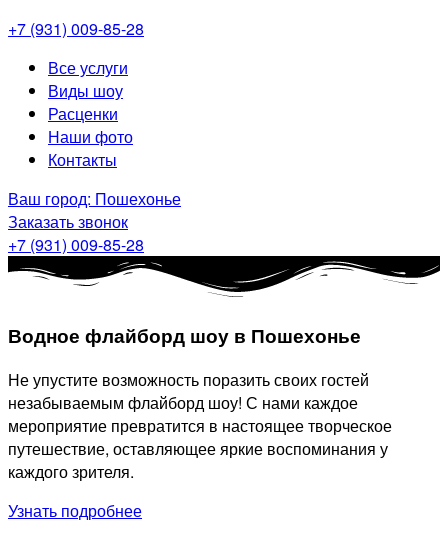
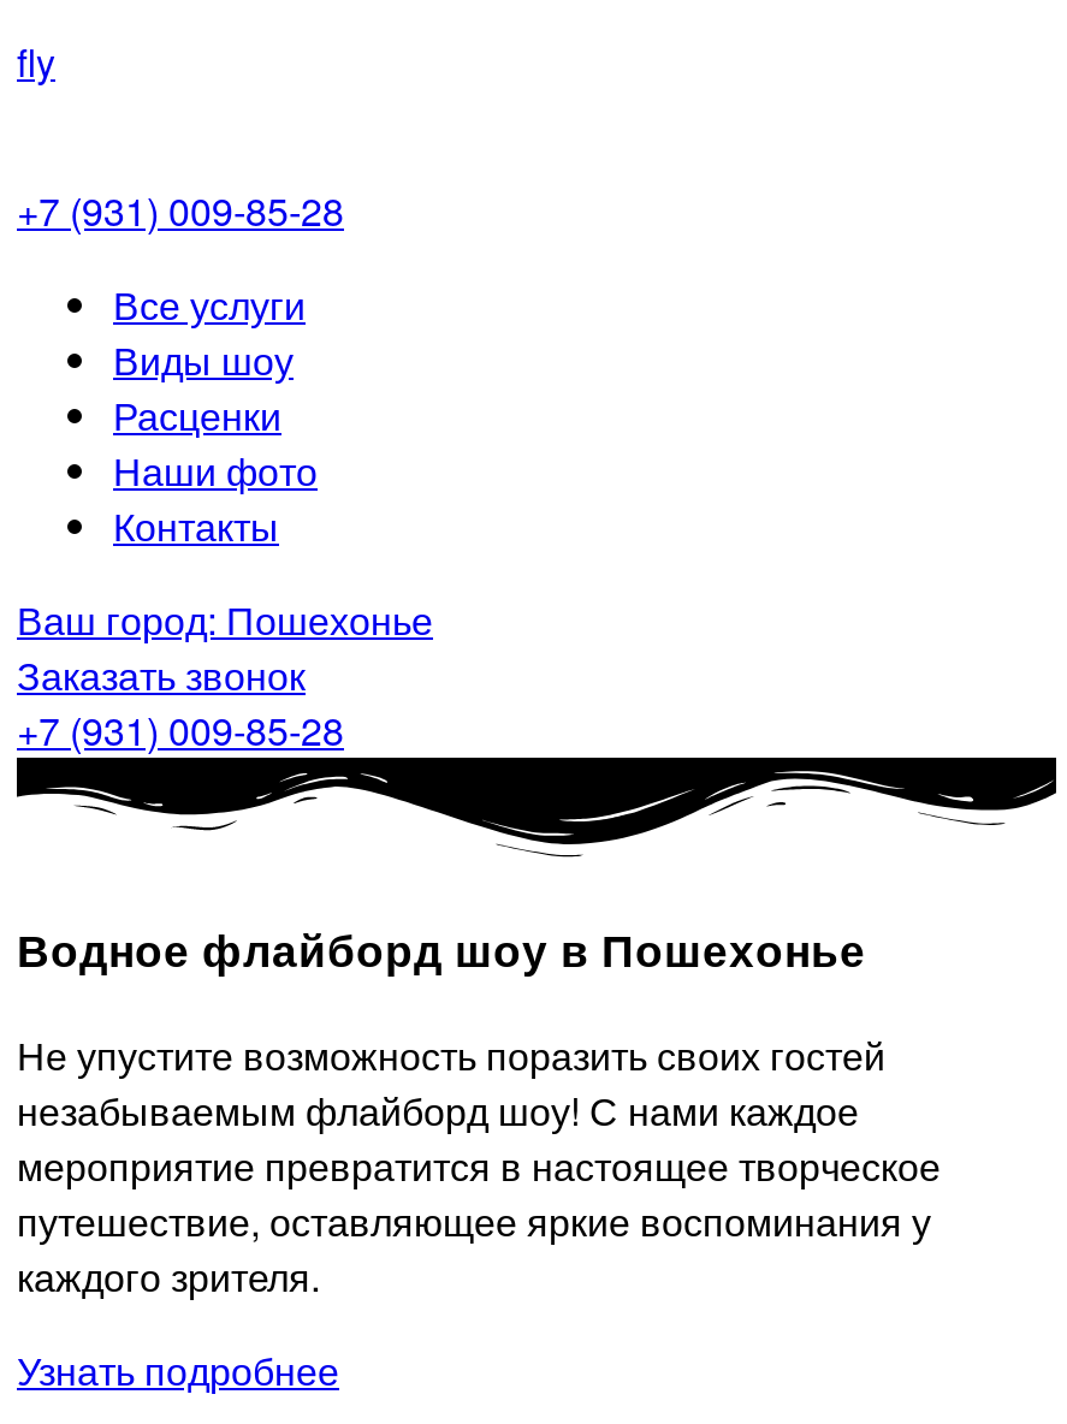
none -> [17,34,55,89] fly

